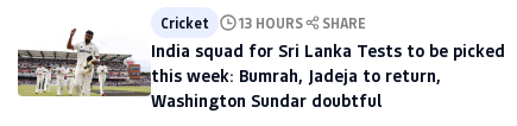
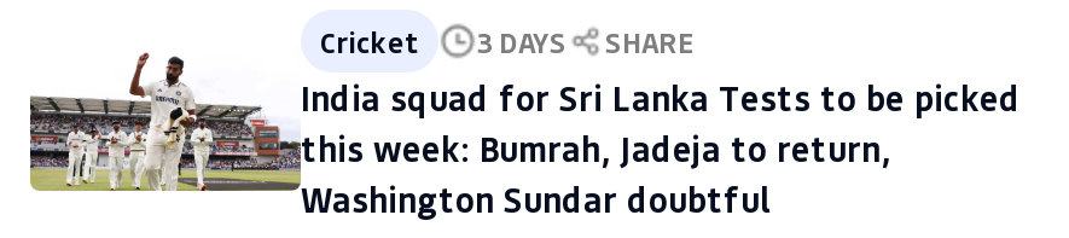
[160,13,366,32] Cricket 13 HOURS SHARE -> [320,22,695,61] Cricket 3 DAYS SHARE

